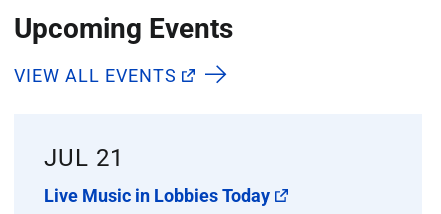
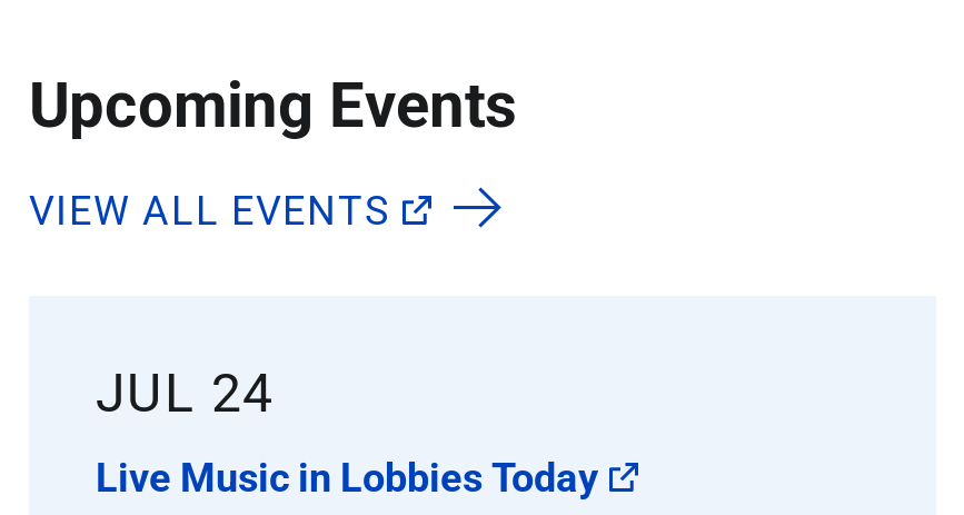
[44,144,124,172] JUL 21 -> [96,363,274,425] JUL 24

